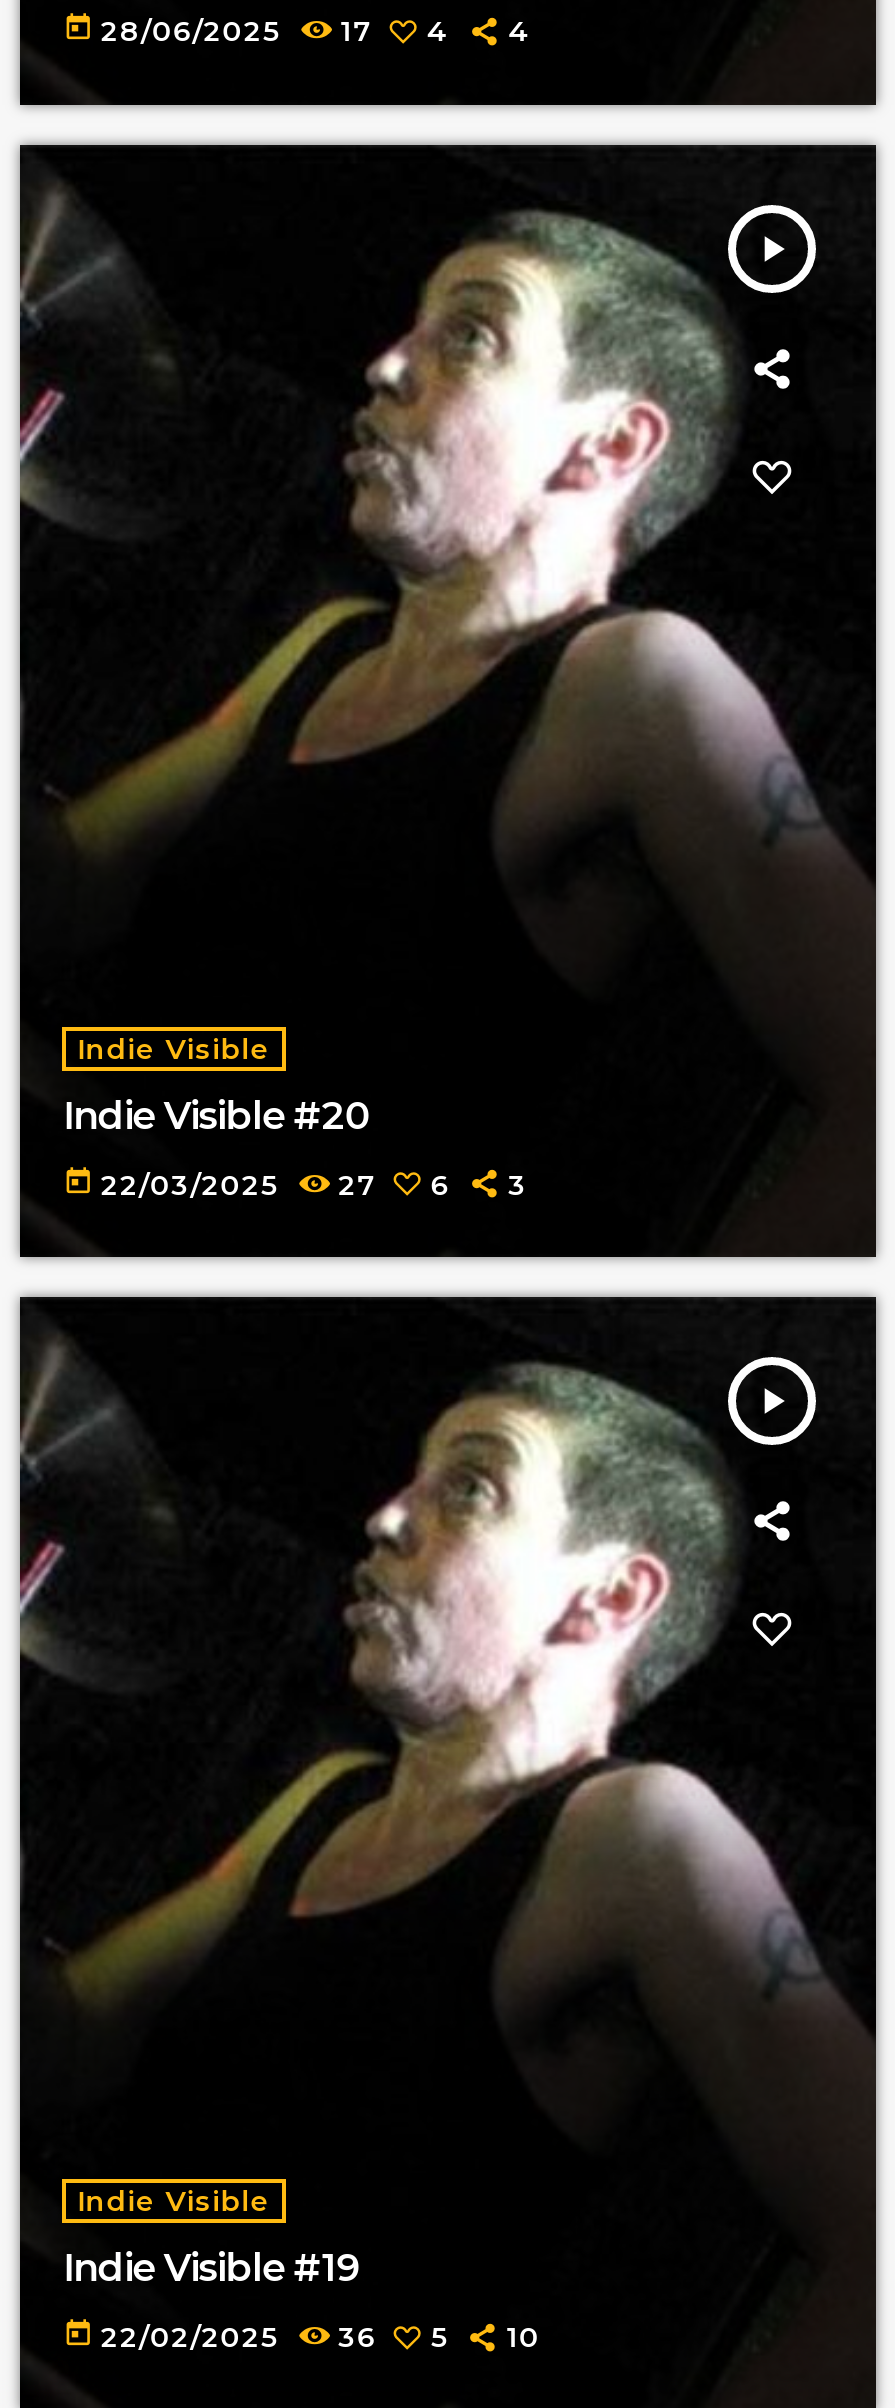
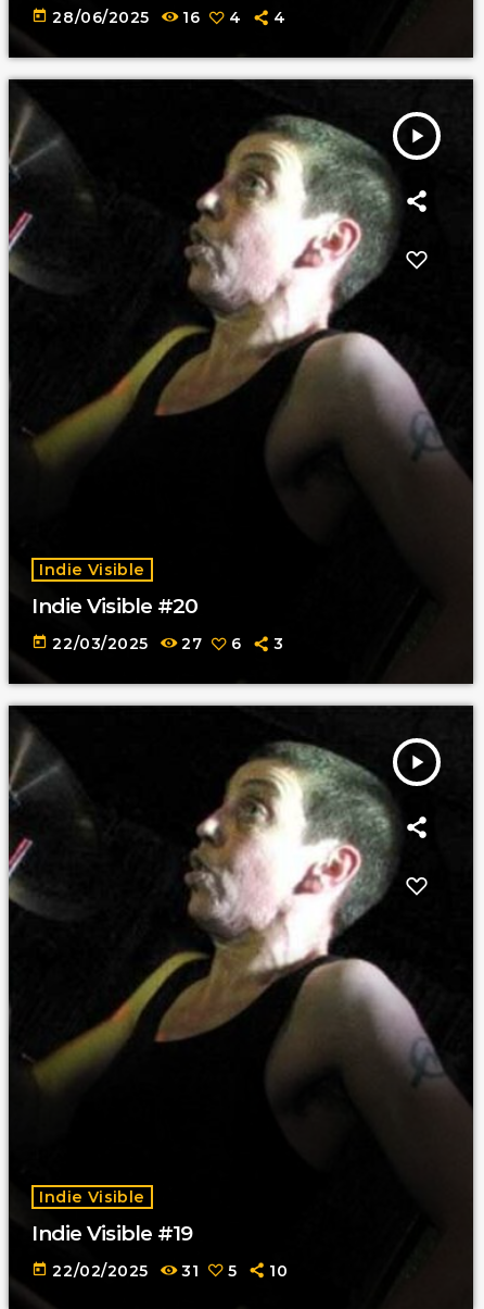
[340,14,372,50] 17 -> [182,8,200,27] 16
[338,2319,376,2355] 36 -> [181,1261,199,1280] 31

